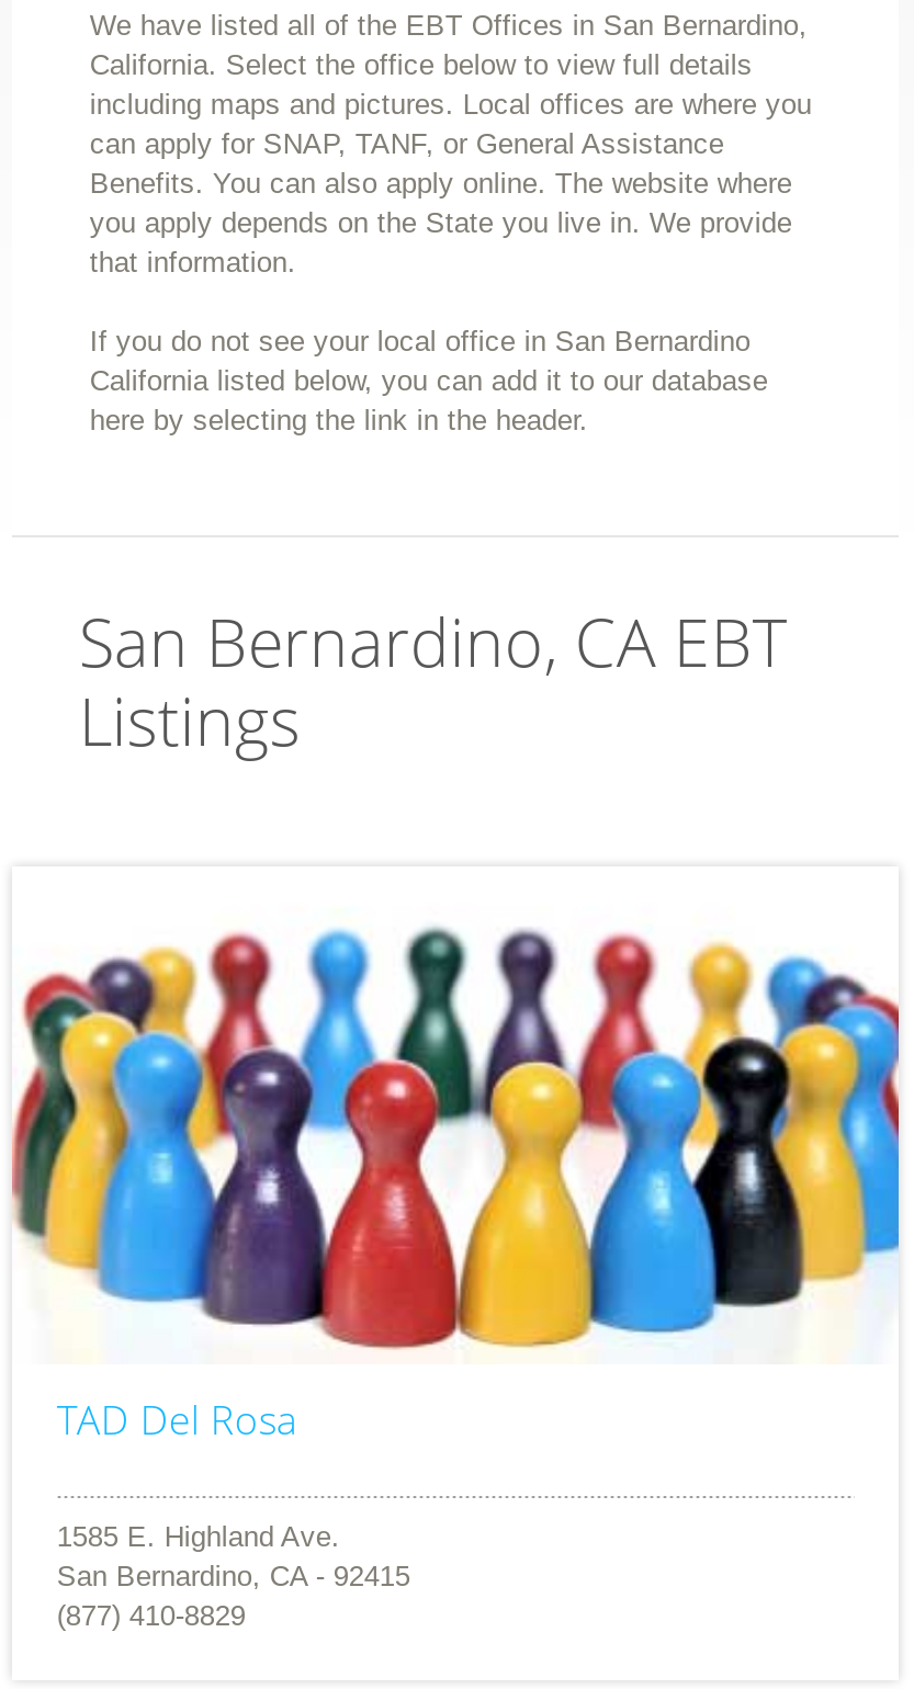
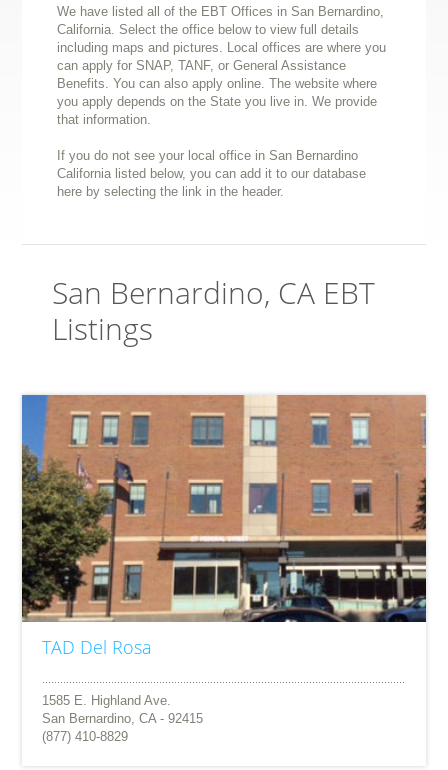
[12,866,901,1364] [image] -> [21,394,427,623] [image]

